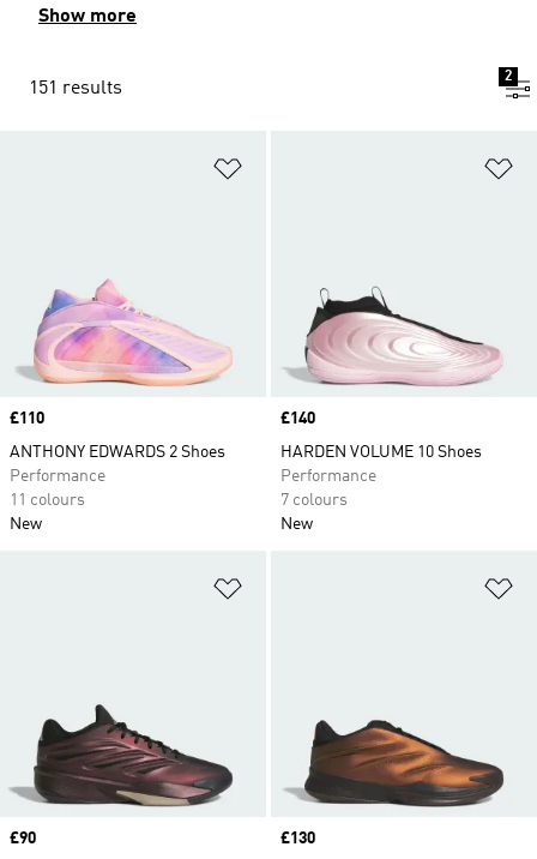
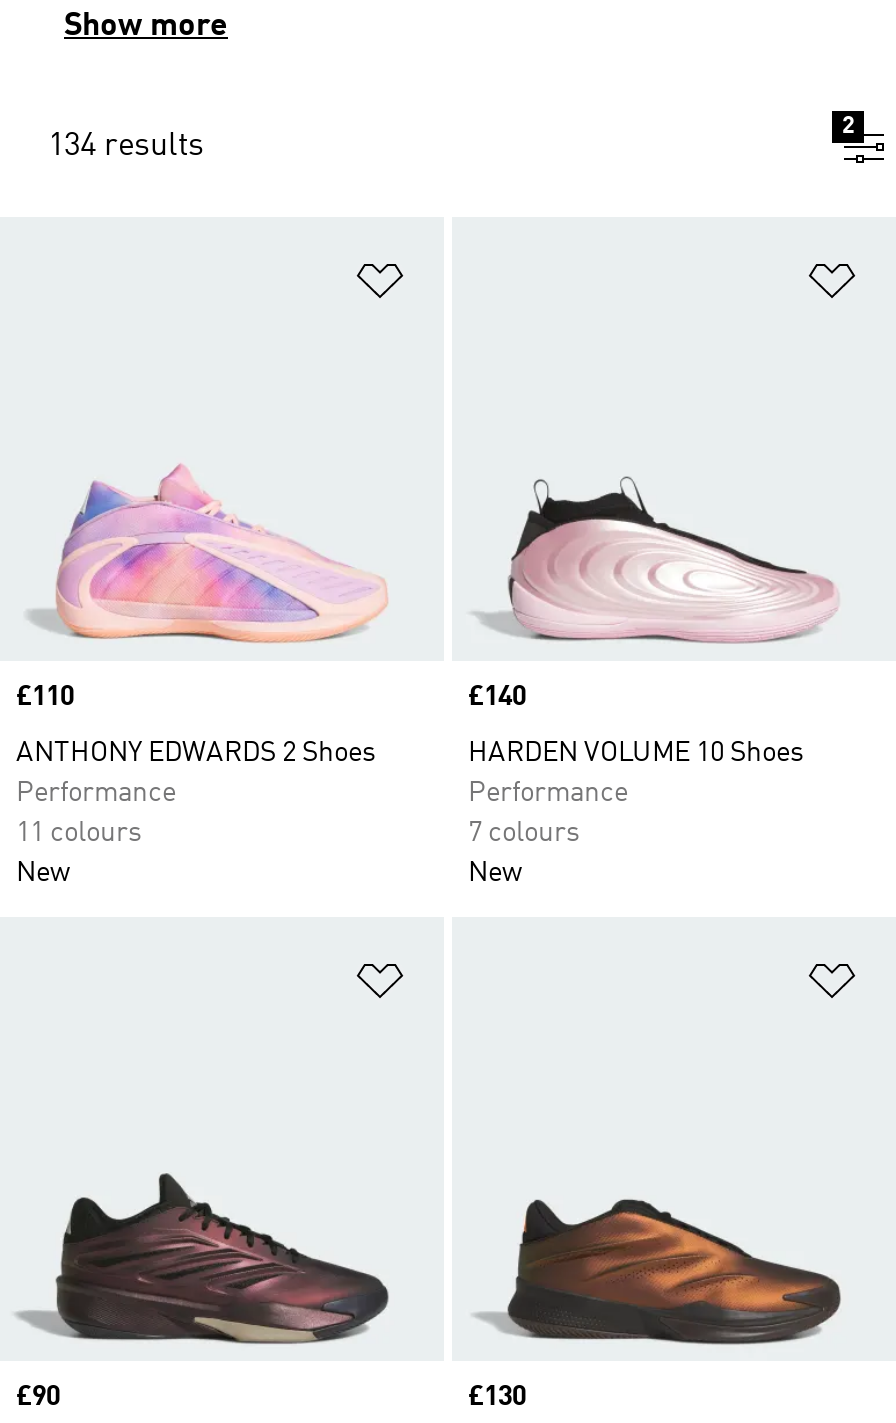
[29,79,122,98] 151 results -> [48,131,204,163] 134 results

